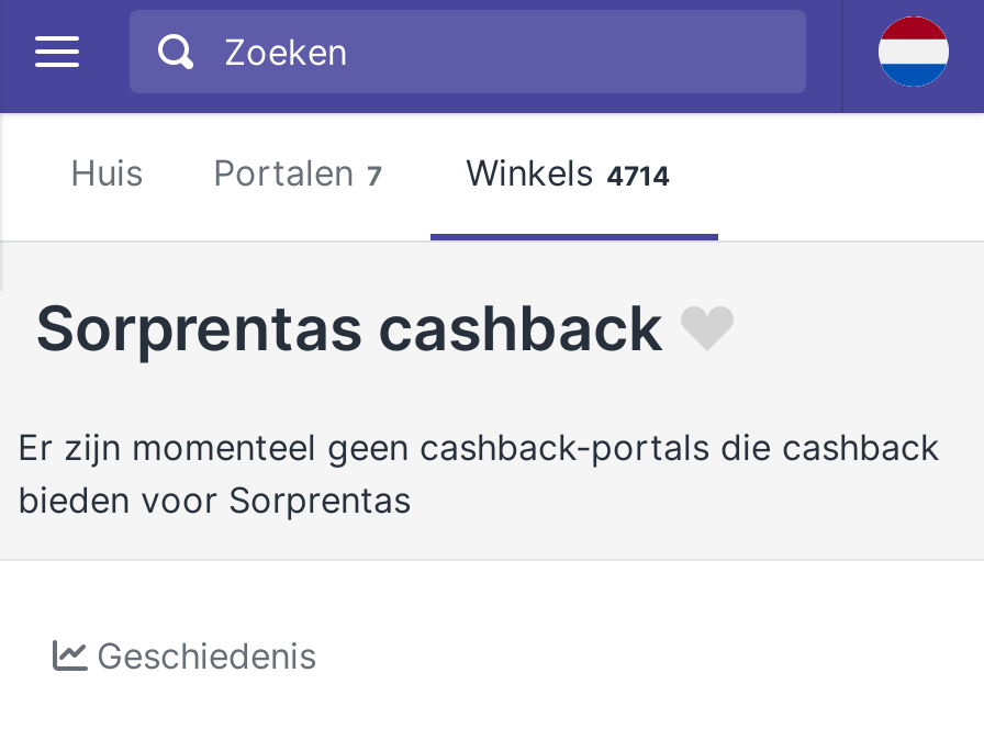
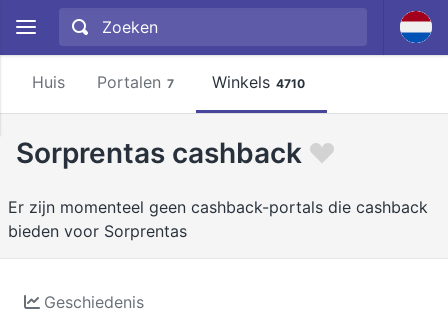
[70,150,670,194] Huis Portalen 7 Winkels 4714 -> [32,72,305,92] Huis Portalen 7 Winkels 4710

